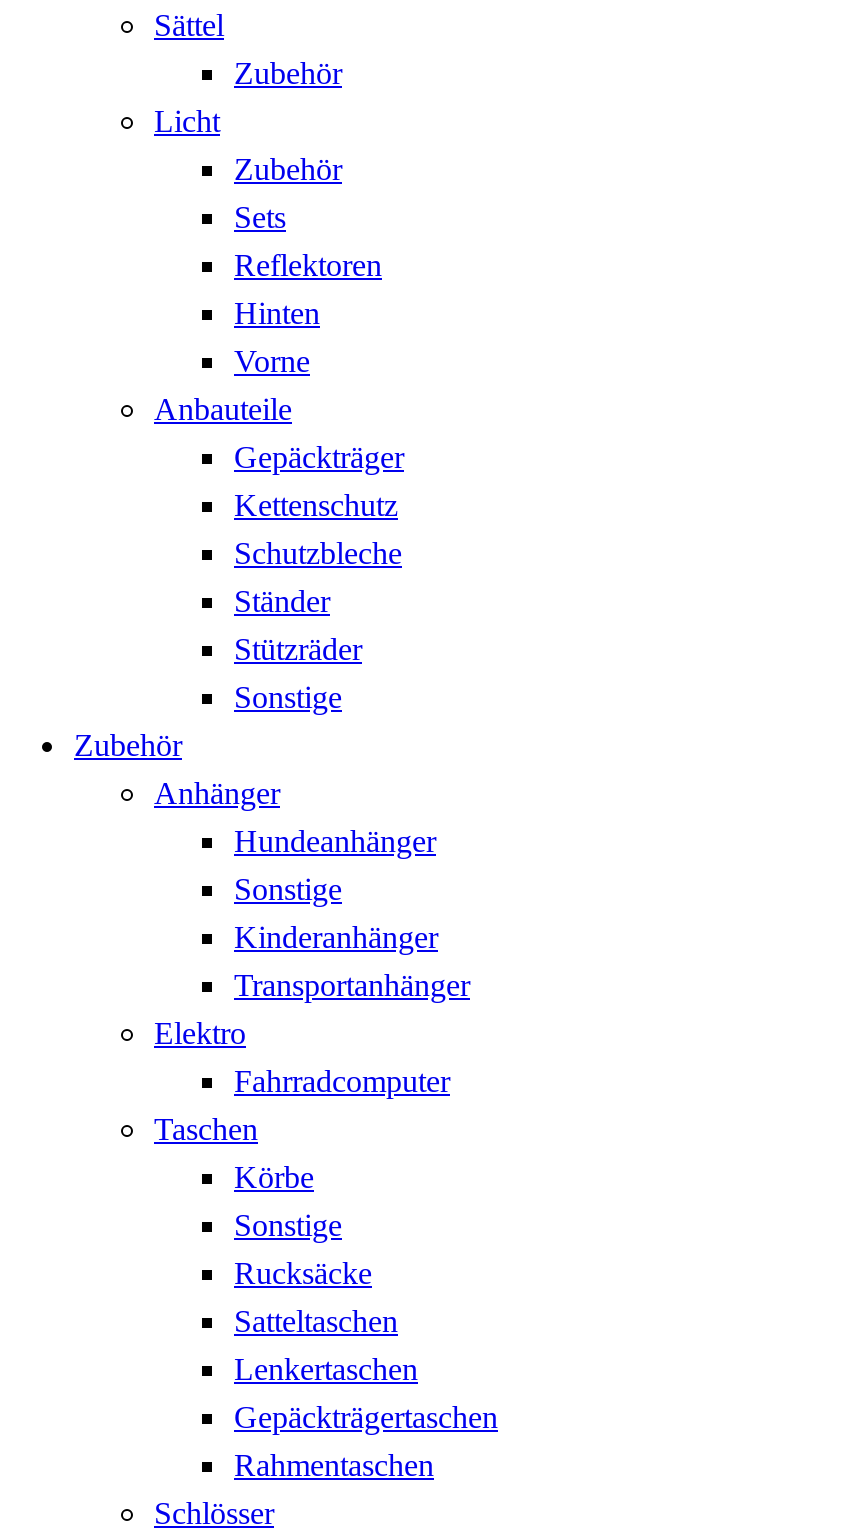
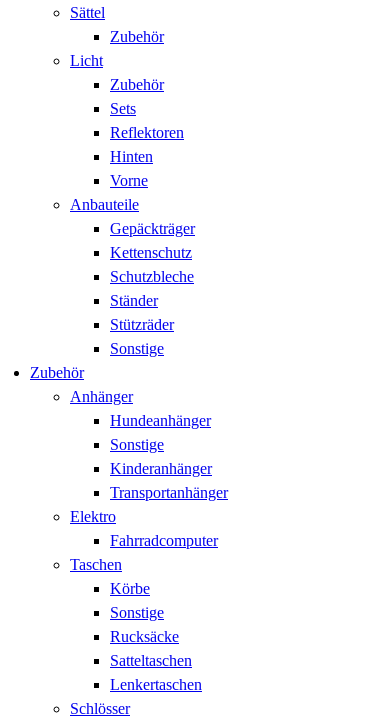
[234,1399,498,1481] Gepäckträgertaschen | Rahmentaschen -> none

